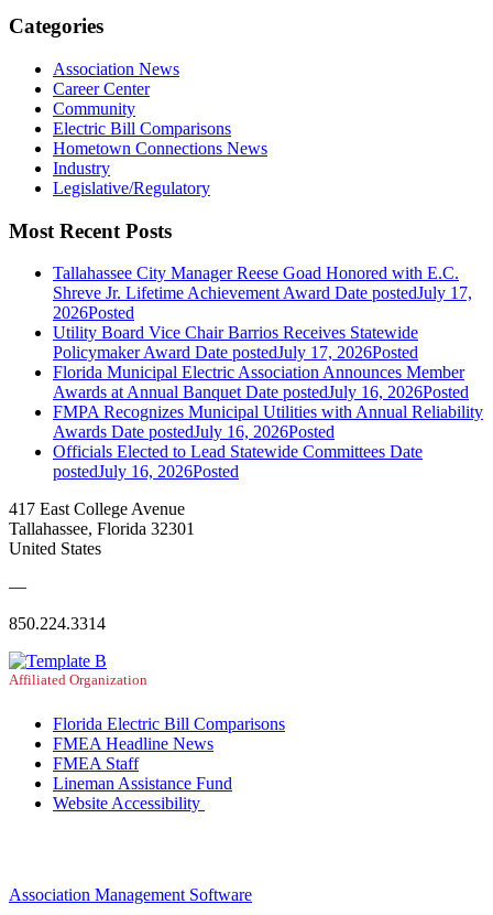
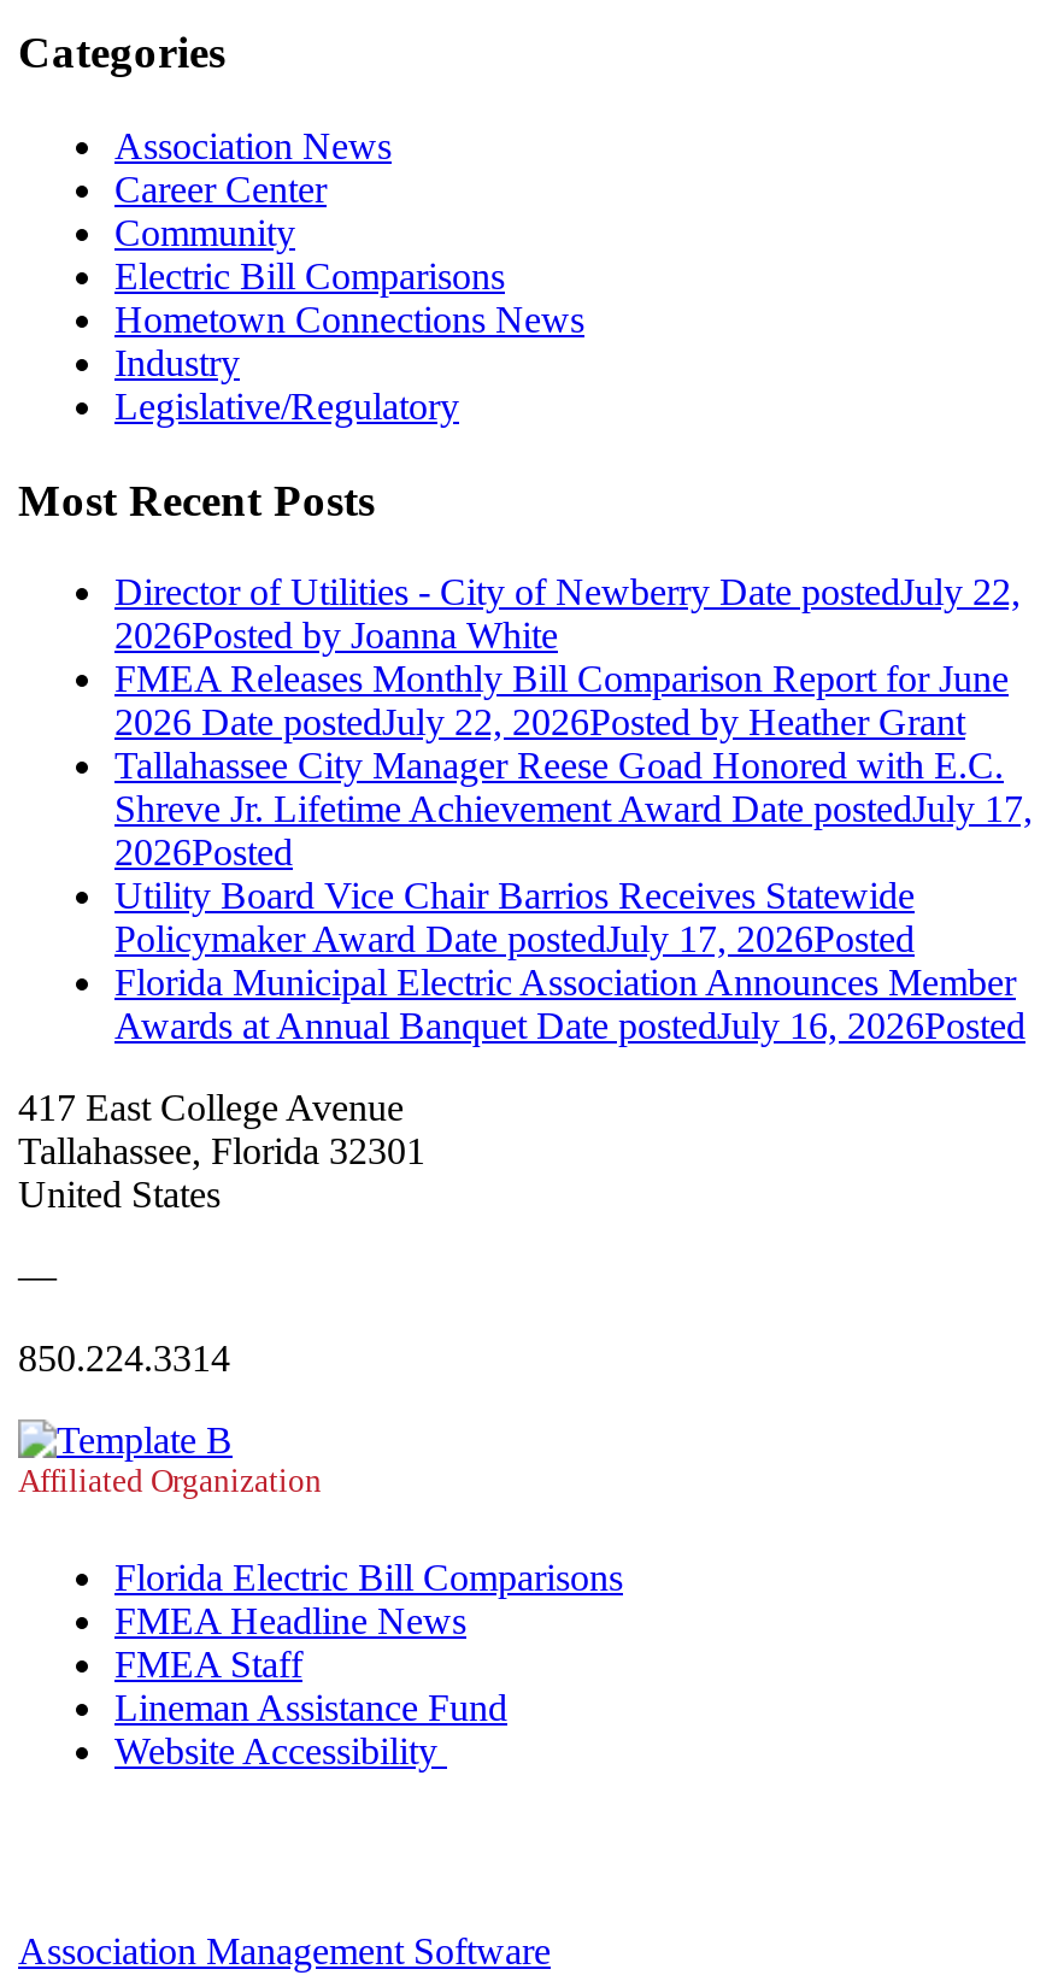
none -> [114,572,1021,743] Director of Utilities - City of Newberry Date postedJuly 22, | 2026Posted by Joanna White | FMEA Releases Monthly Bill Comparison Report for June | 2026 Date postedJuly 22, 2026Posted by Heather Grant
moved [53,264,472,402] -> [114,745,1033,1047]: Tallahassee City Manager Reese Goad Honored with E.C. | Shreve Jr. Lifetime Achievement Award Date postedJuly 17, | 2026Posted | Utility Board Vice Chair Barrios Receives Statewide | Policymaker Award Date postedJuly 17, 2026Posted | Florida Municipal Electric Association Announces Member | Awards at Annual Banquet Date postedJuly 16, 2026Posted
[53,403,483,481] FMPA Recognizes Municipal Utilities with Annual Reliability | Awards Date postedJuly 16, 2026Posted | Officials Elected to Lead Statewide Committees Date | postedJuly 16, 2026Posted -> none

